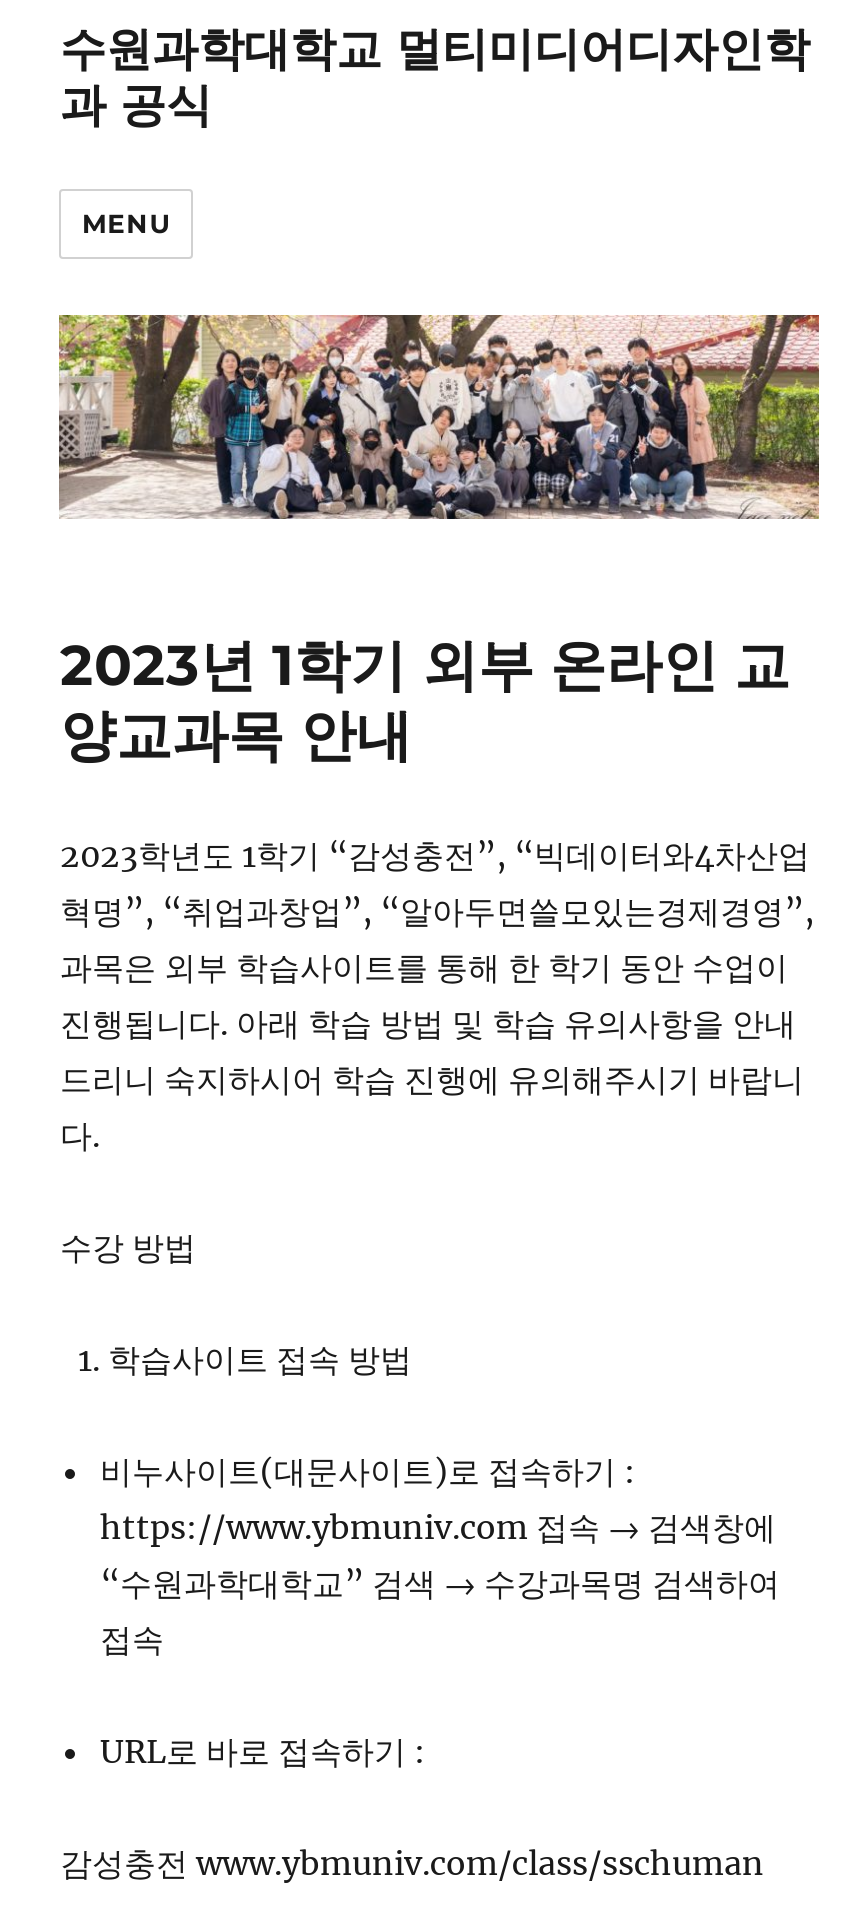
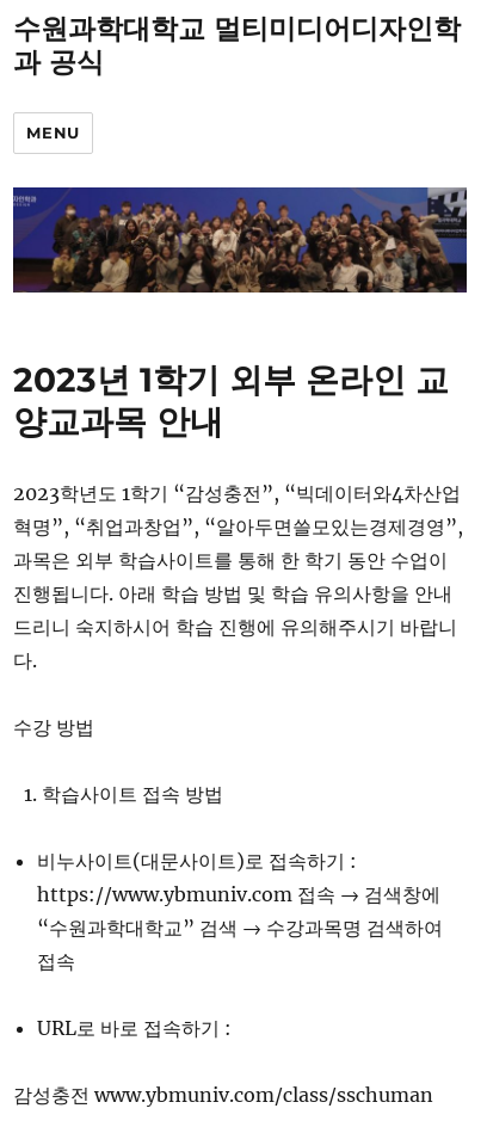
[57,313,821,521] [image] -> [12,186,468,294] [image]

